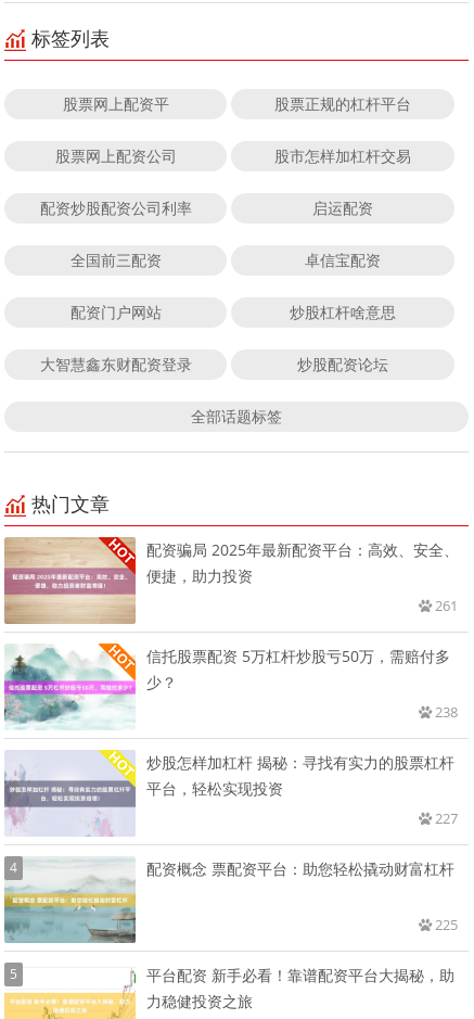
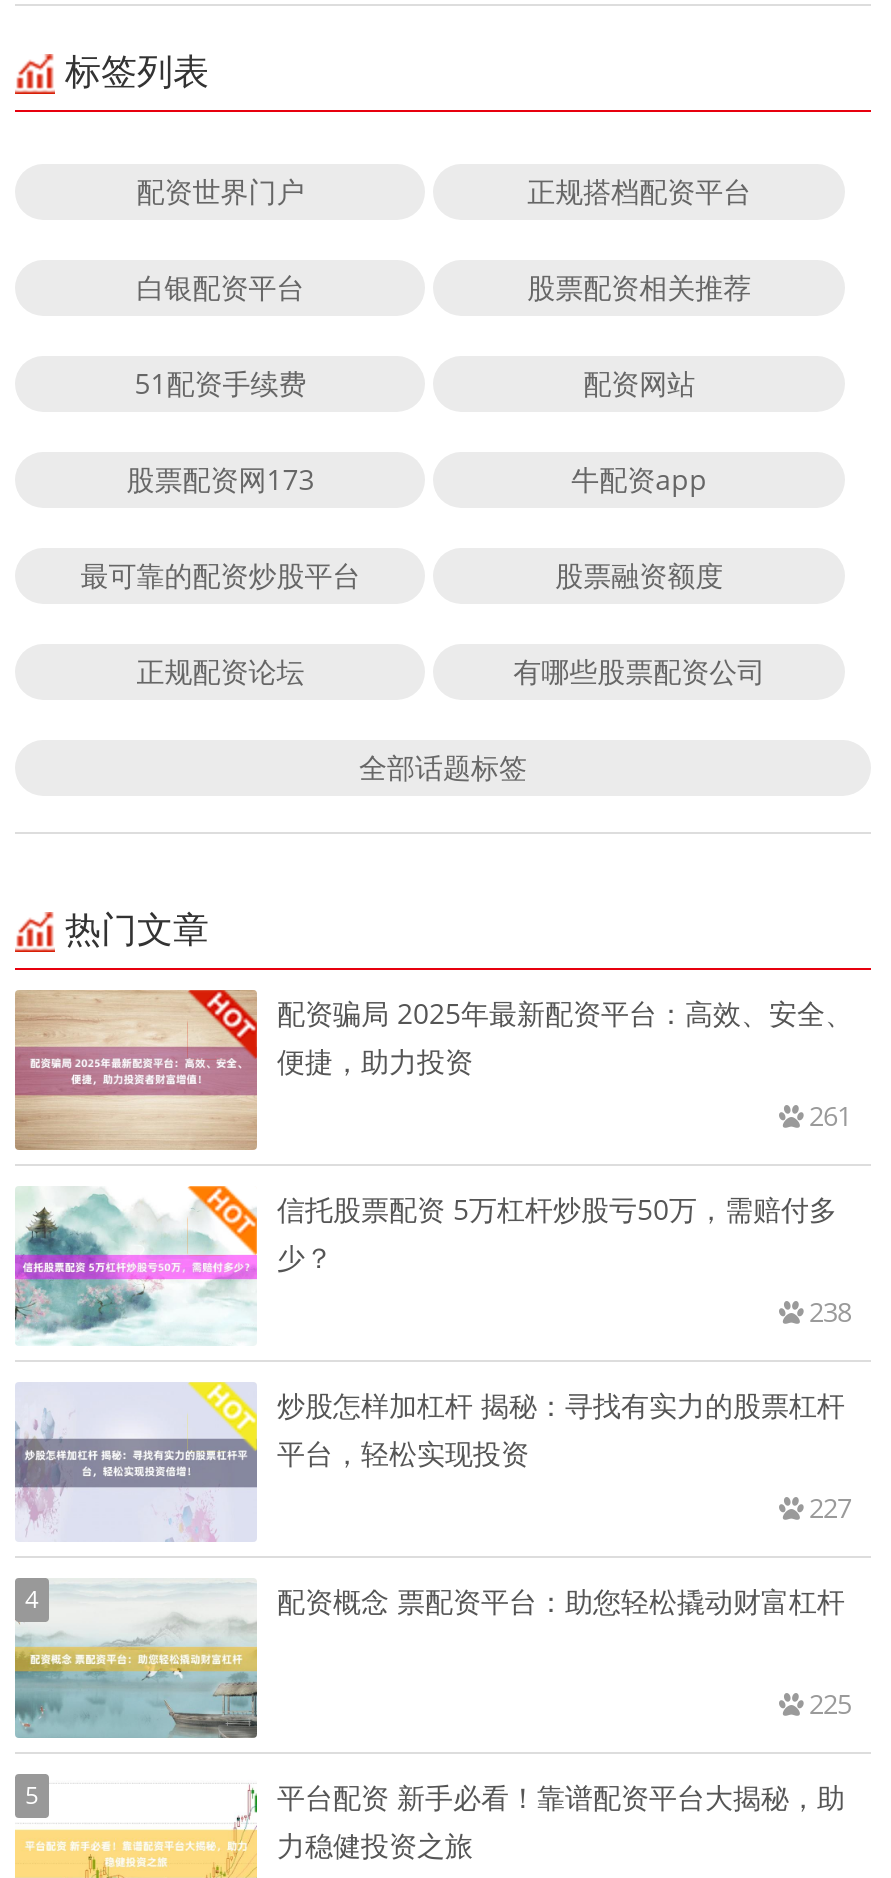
[63,94,411,114] 股票网上配资平 | 股票正规的杠杆平台 -> [136,172,751,210] 配资世界门户 | 正规搭档配资平台
[55,146,411,166] 股票网上配资公司 | 股市怎样加杠杆交易 -> [136,268,751,306] 白银配资平台 | 股票配资相关推荐
[40,198,373,218] 配资炒股配资公司利率 | 启运配资 -> [134,364,695,402] 51配资手续费 | 配资网站
[70,250,381,270] 全国前三配资 | 卓信宝配资 -> [126,460,707,498] 股票配资网173 | 牛配资app
[70,302,396,323] 配资门户网站 | 炒股杠杆啥意思 -> [80,556,723,594] 最可靠的配资炒股平台 | 股票融资额度
[40,354,389,375] 大智慧鑫东财配资登录 | 炒股配资论坛 -> [136,652,765,690] 正规配资论坛 | 有哪些股票配资公司

